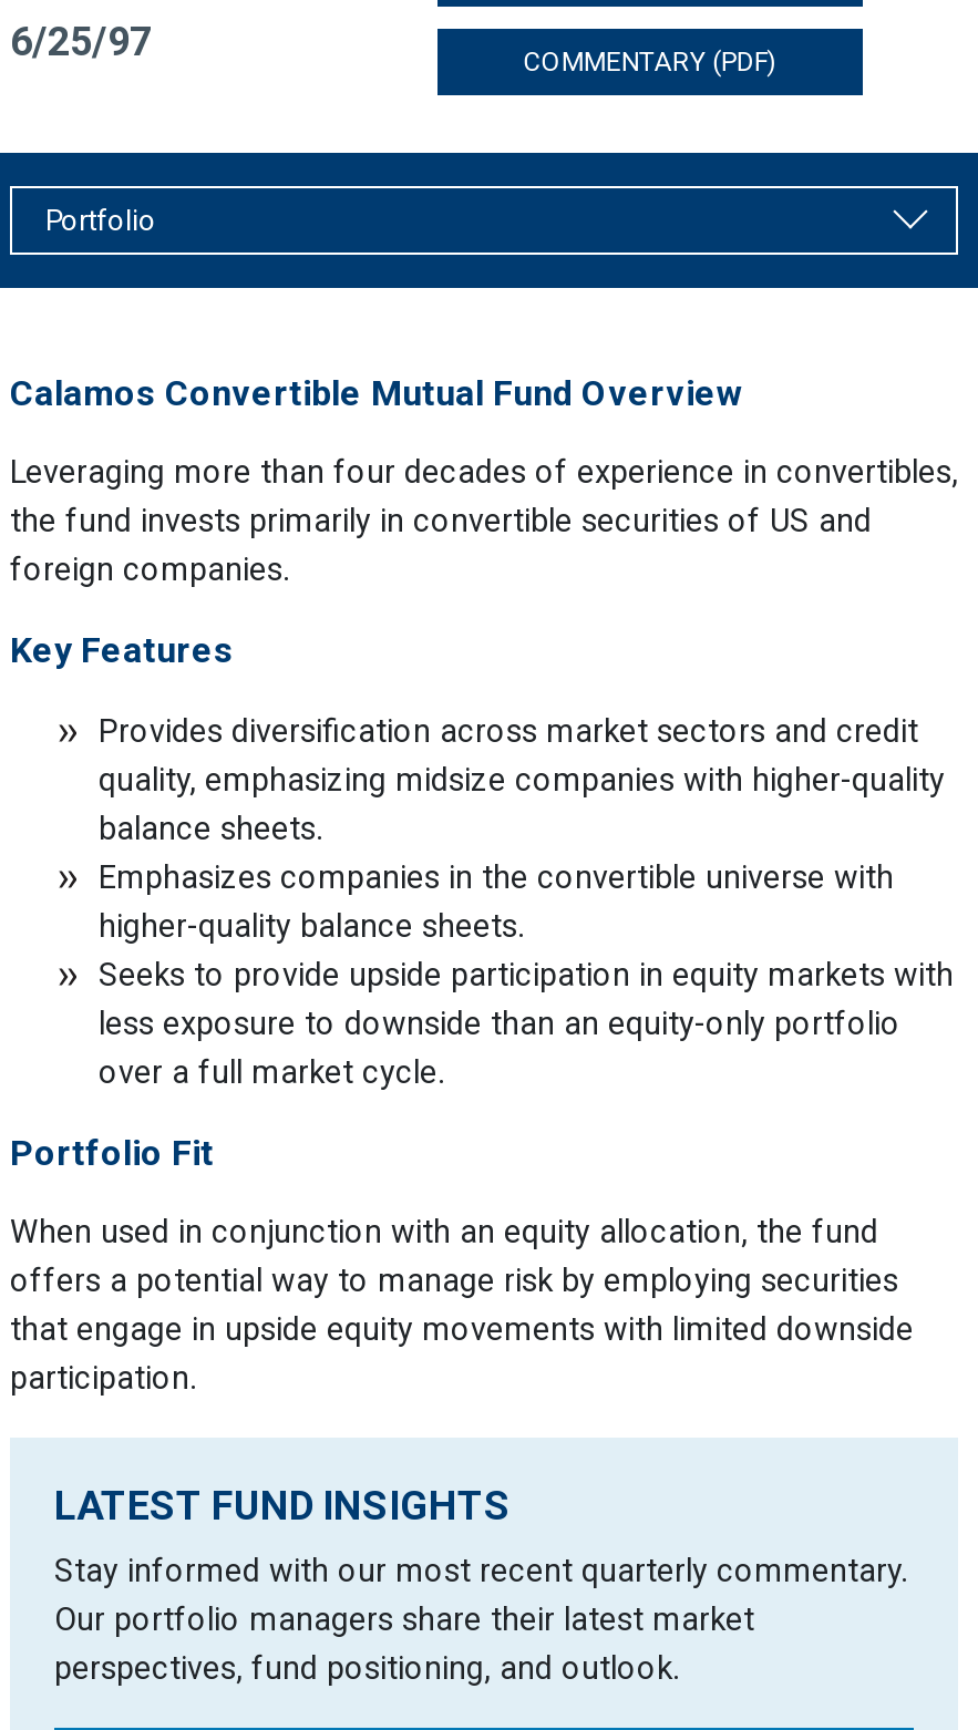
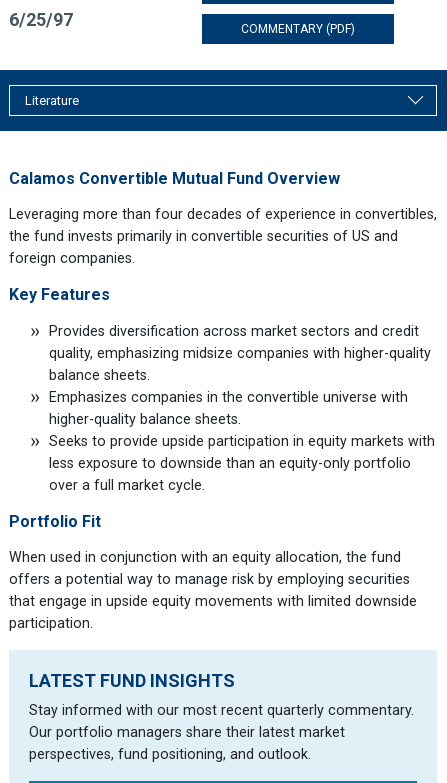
[45,204,156,237] Portfolio -> [25,93,79,108] Literature

